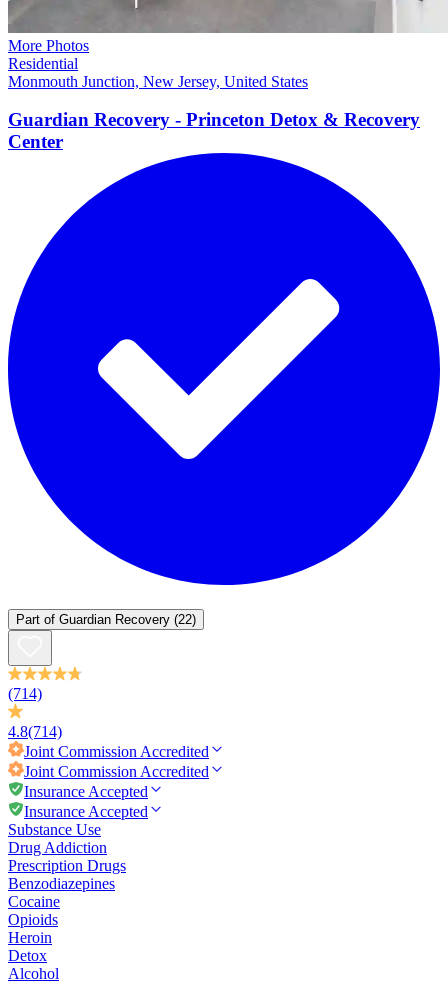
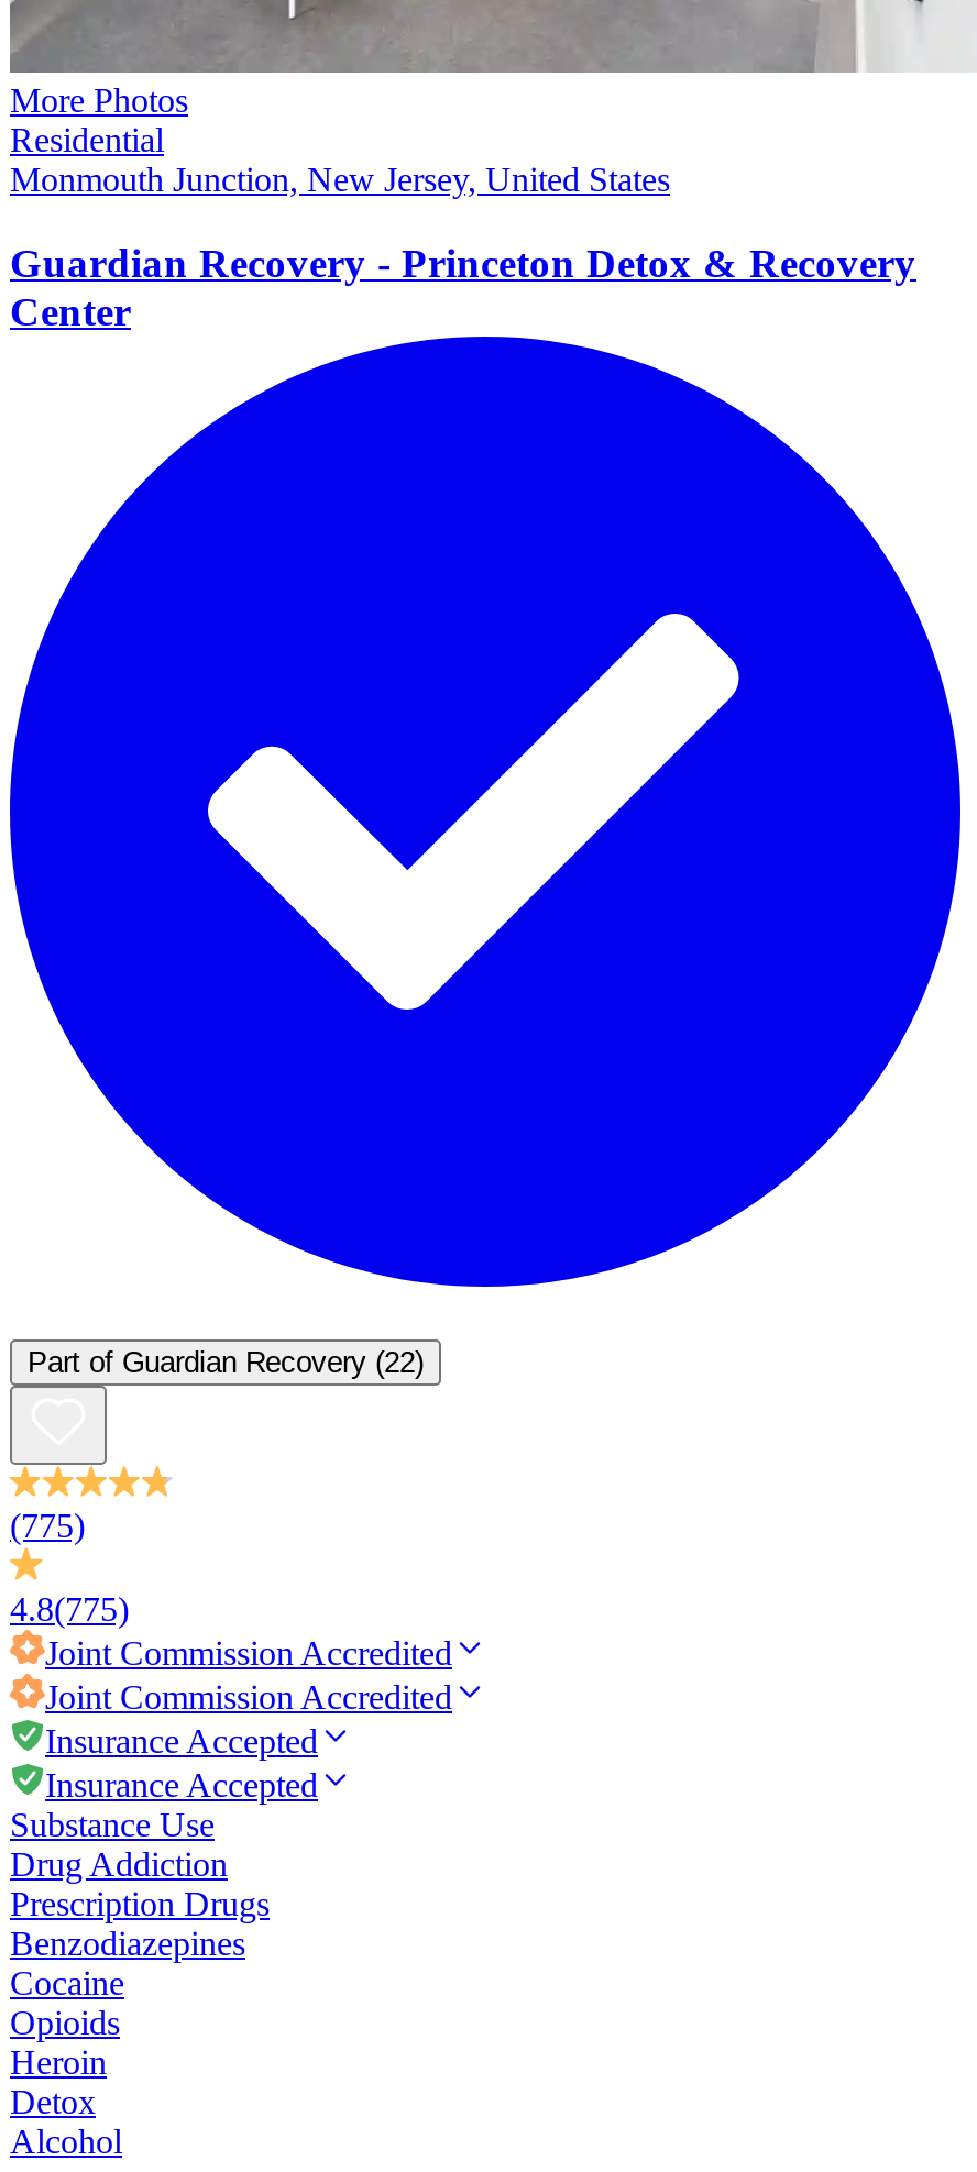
[8,685,42,702] (714) -> [10,1507,85,1544] (775)
[8,723,62,740] 4.8(714) -> [10,1590,129,1628] 4.8(775)

